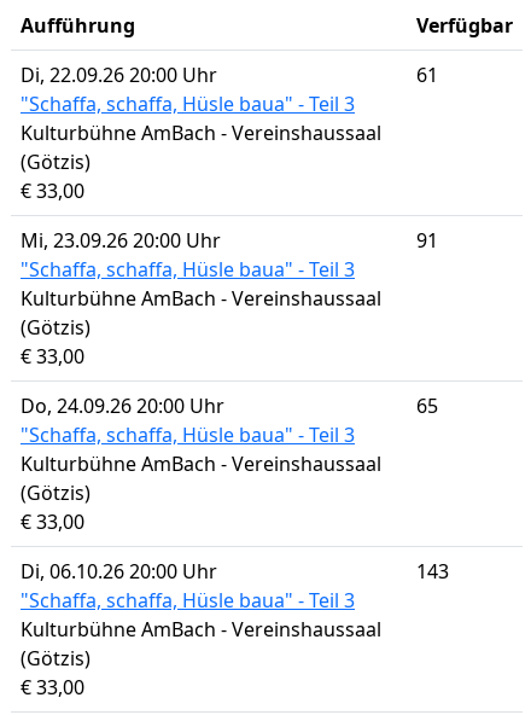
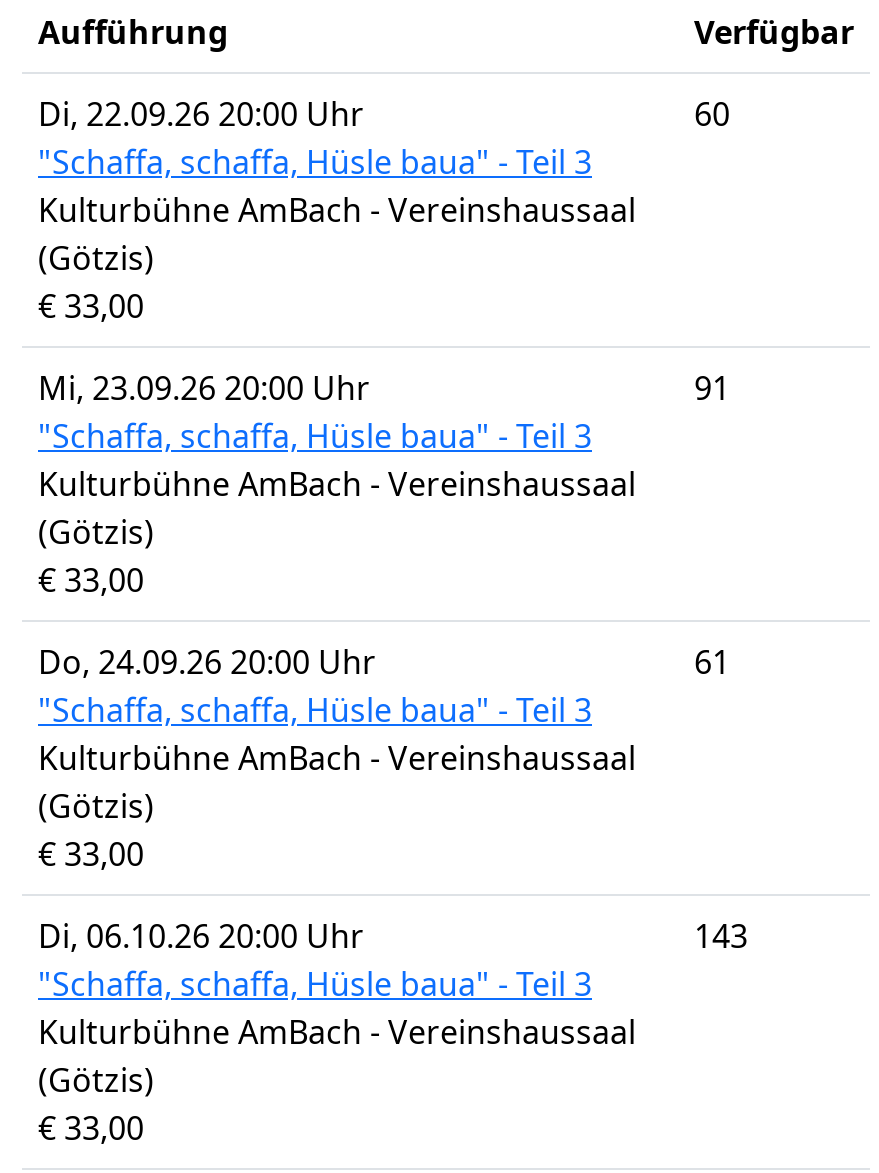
[416,62,438,88] 61 -> [694,92,730,136] 60
[416,393,438,419] 65 -> [694,640,730,684] 61

